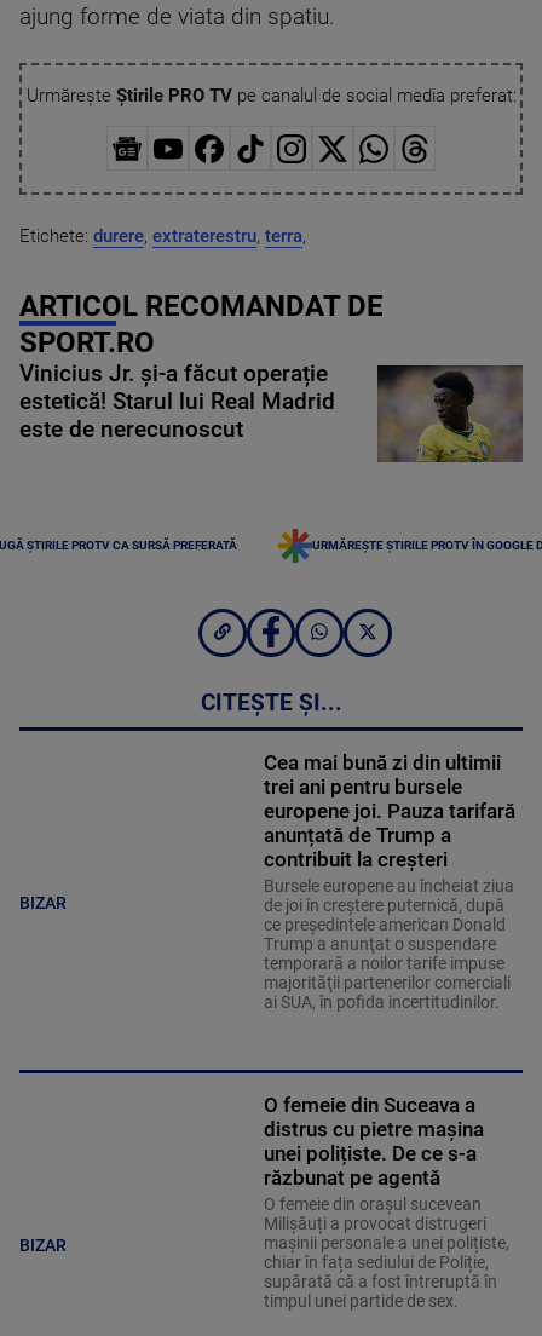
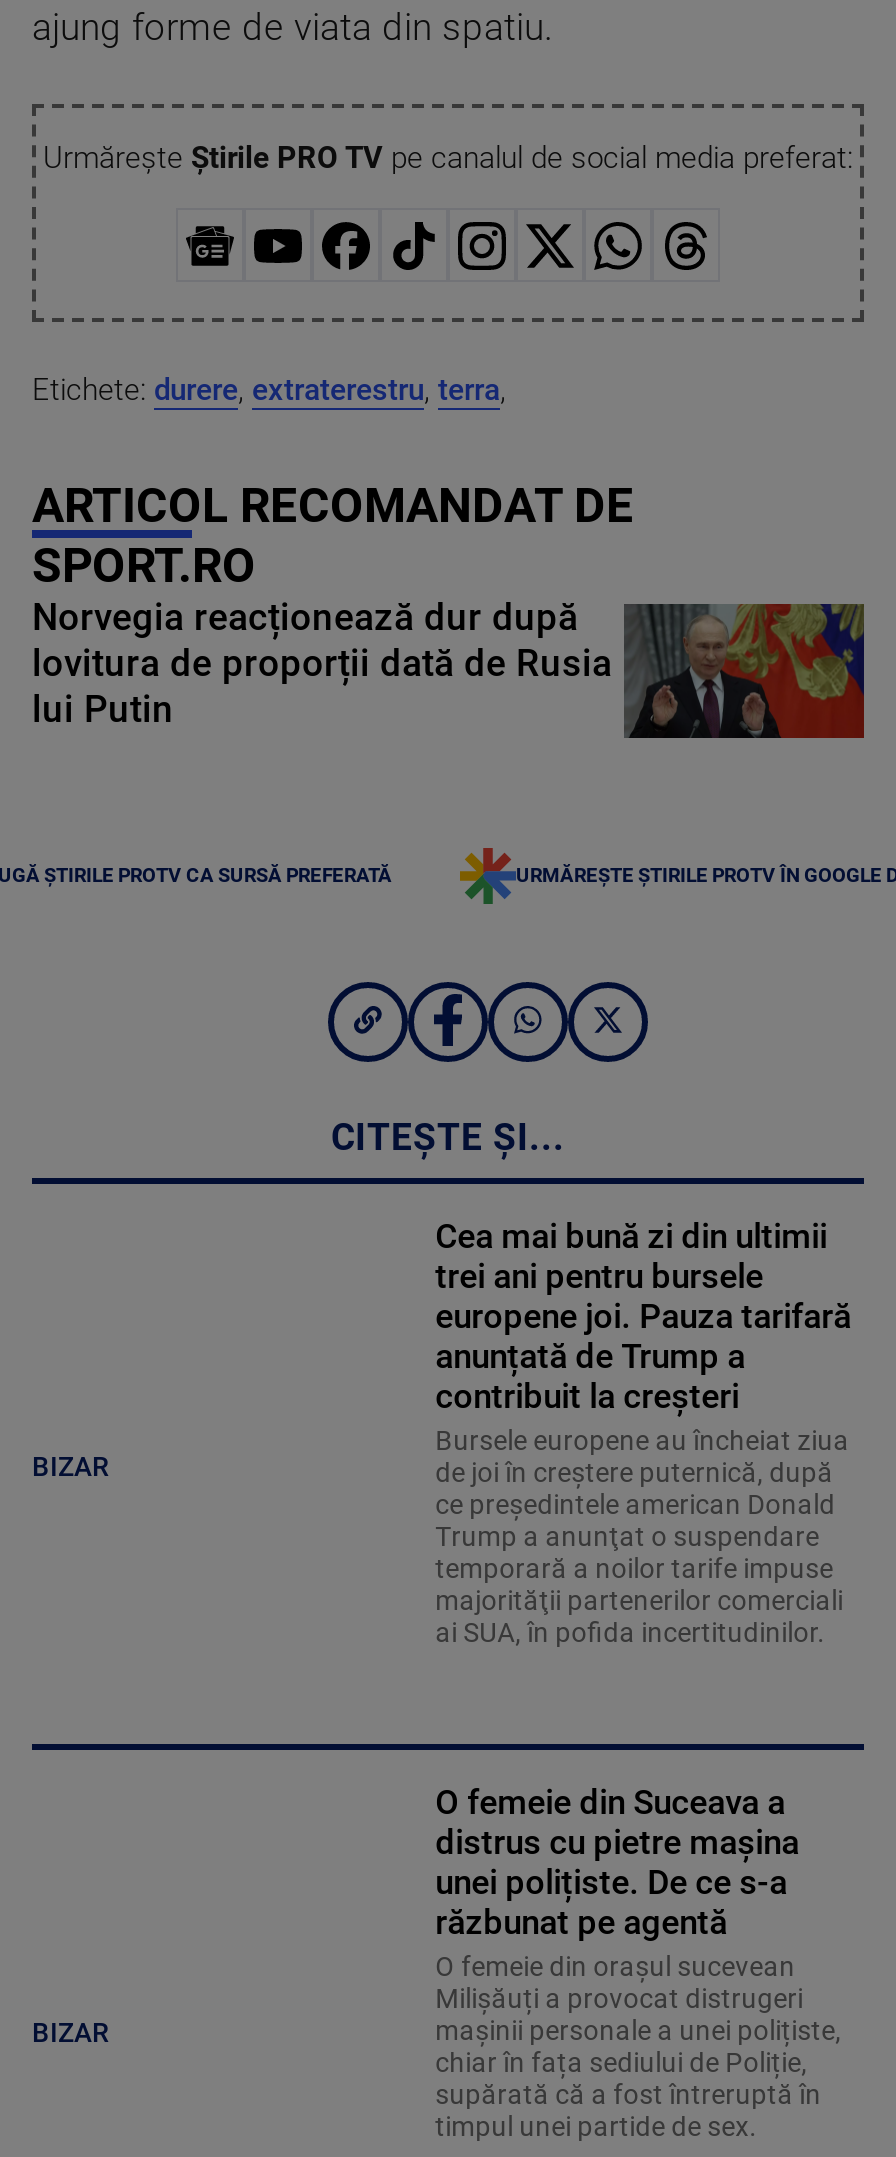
[19,360,524,463] [image] | Vinicius Jr. și-a făcut operație | estetică! Starul lui Real Madrid | este de nerecunoscut -> [32,596,866,740] [image] | Norvegia reacționează dur după | lovitura de proporții dată de Rusia | lui Putin

